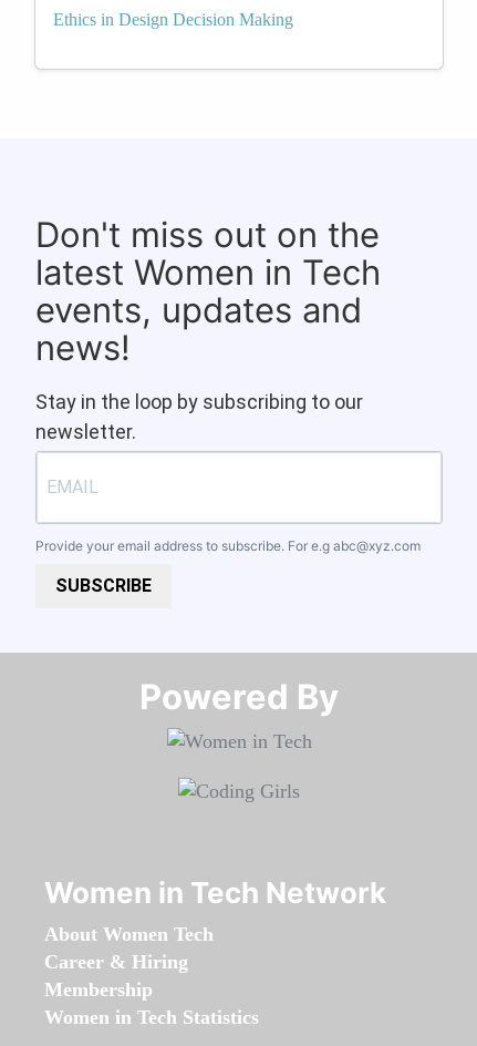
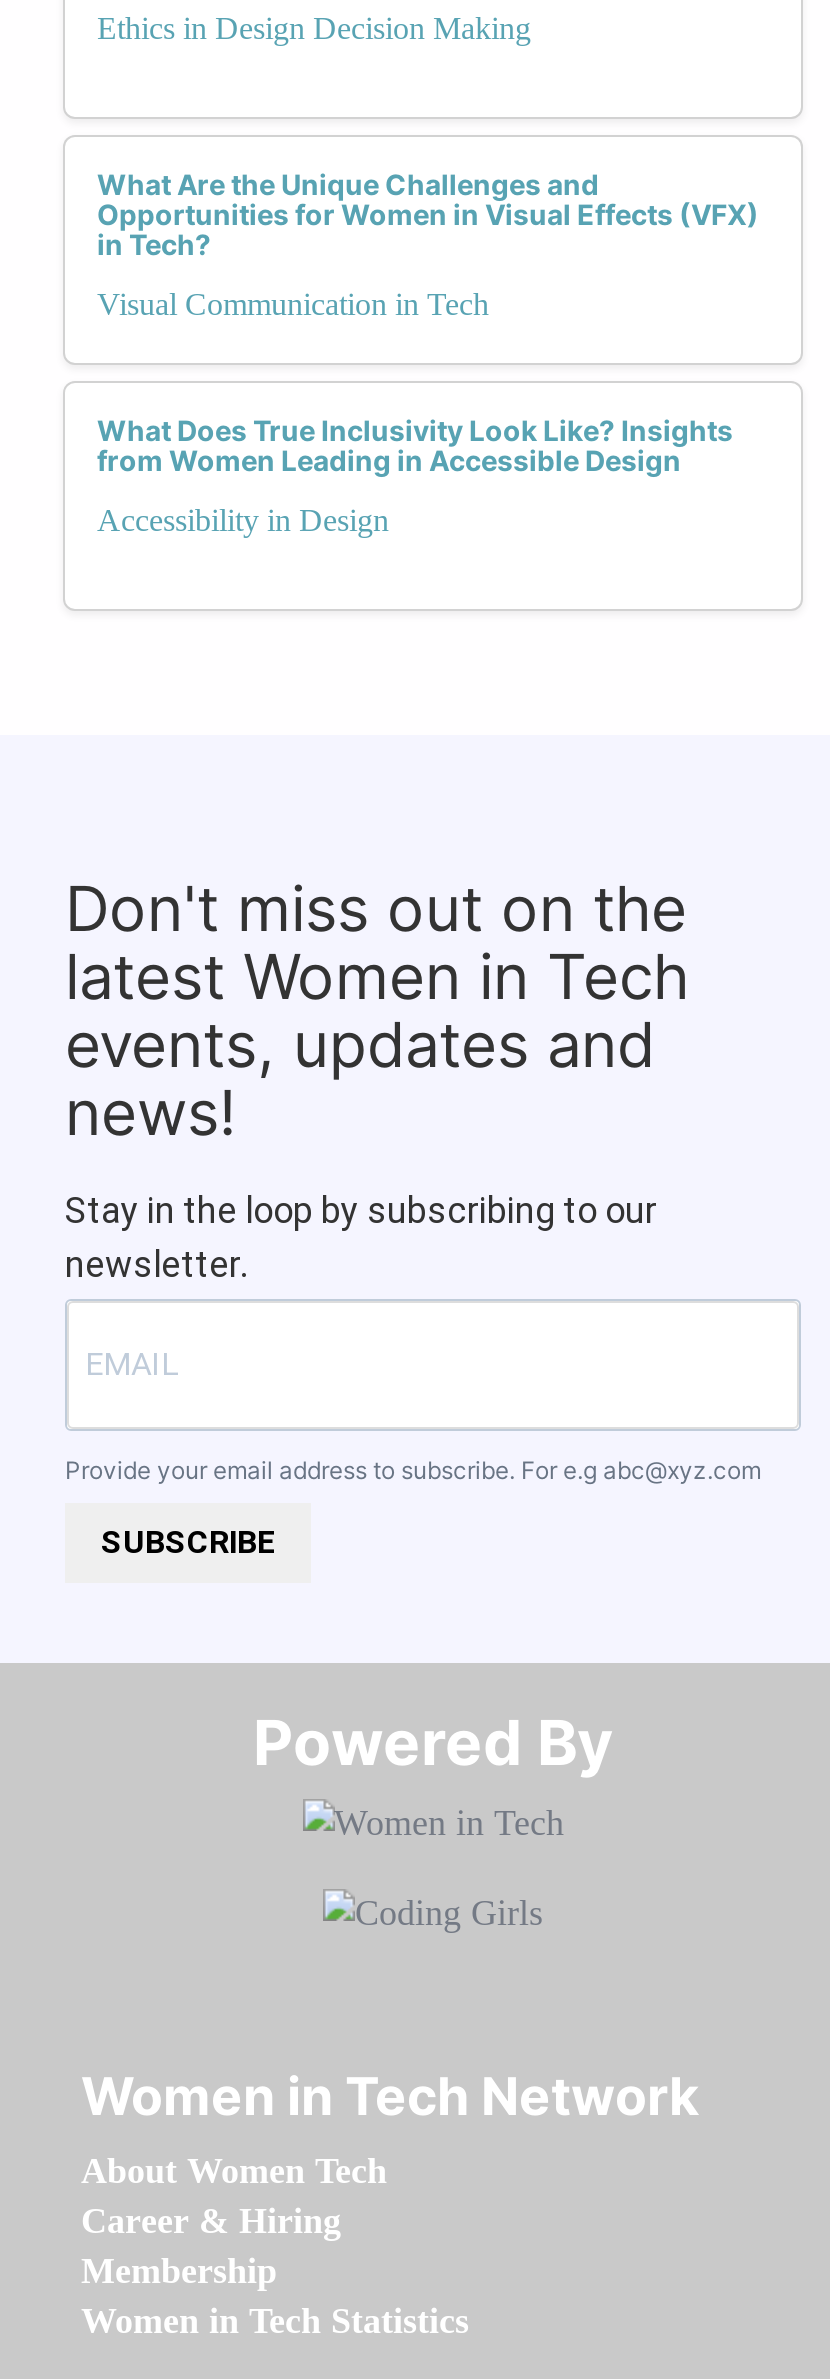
none -> [97,167,759,321] What Are the Unique Challenges and | Opportunities for Women in Visual Effects (VFX) | in Tech? | Visual Communication in Tech
none -> [97,413,733,537] What Does True Inclusivity Look Like? Insights | from Women Leading in Accessible Design | Accessibility in Design

